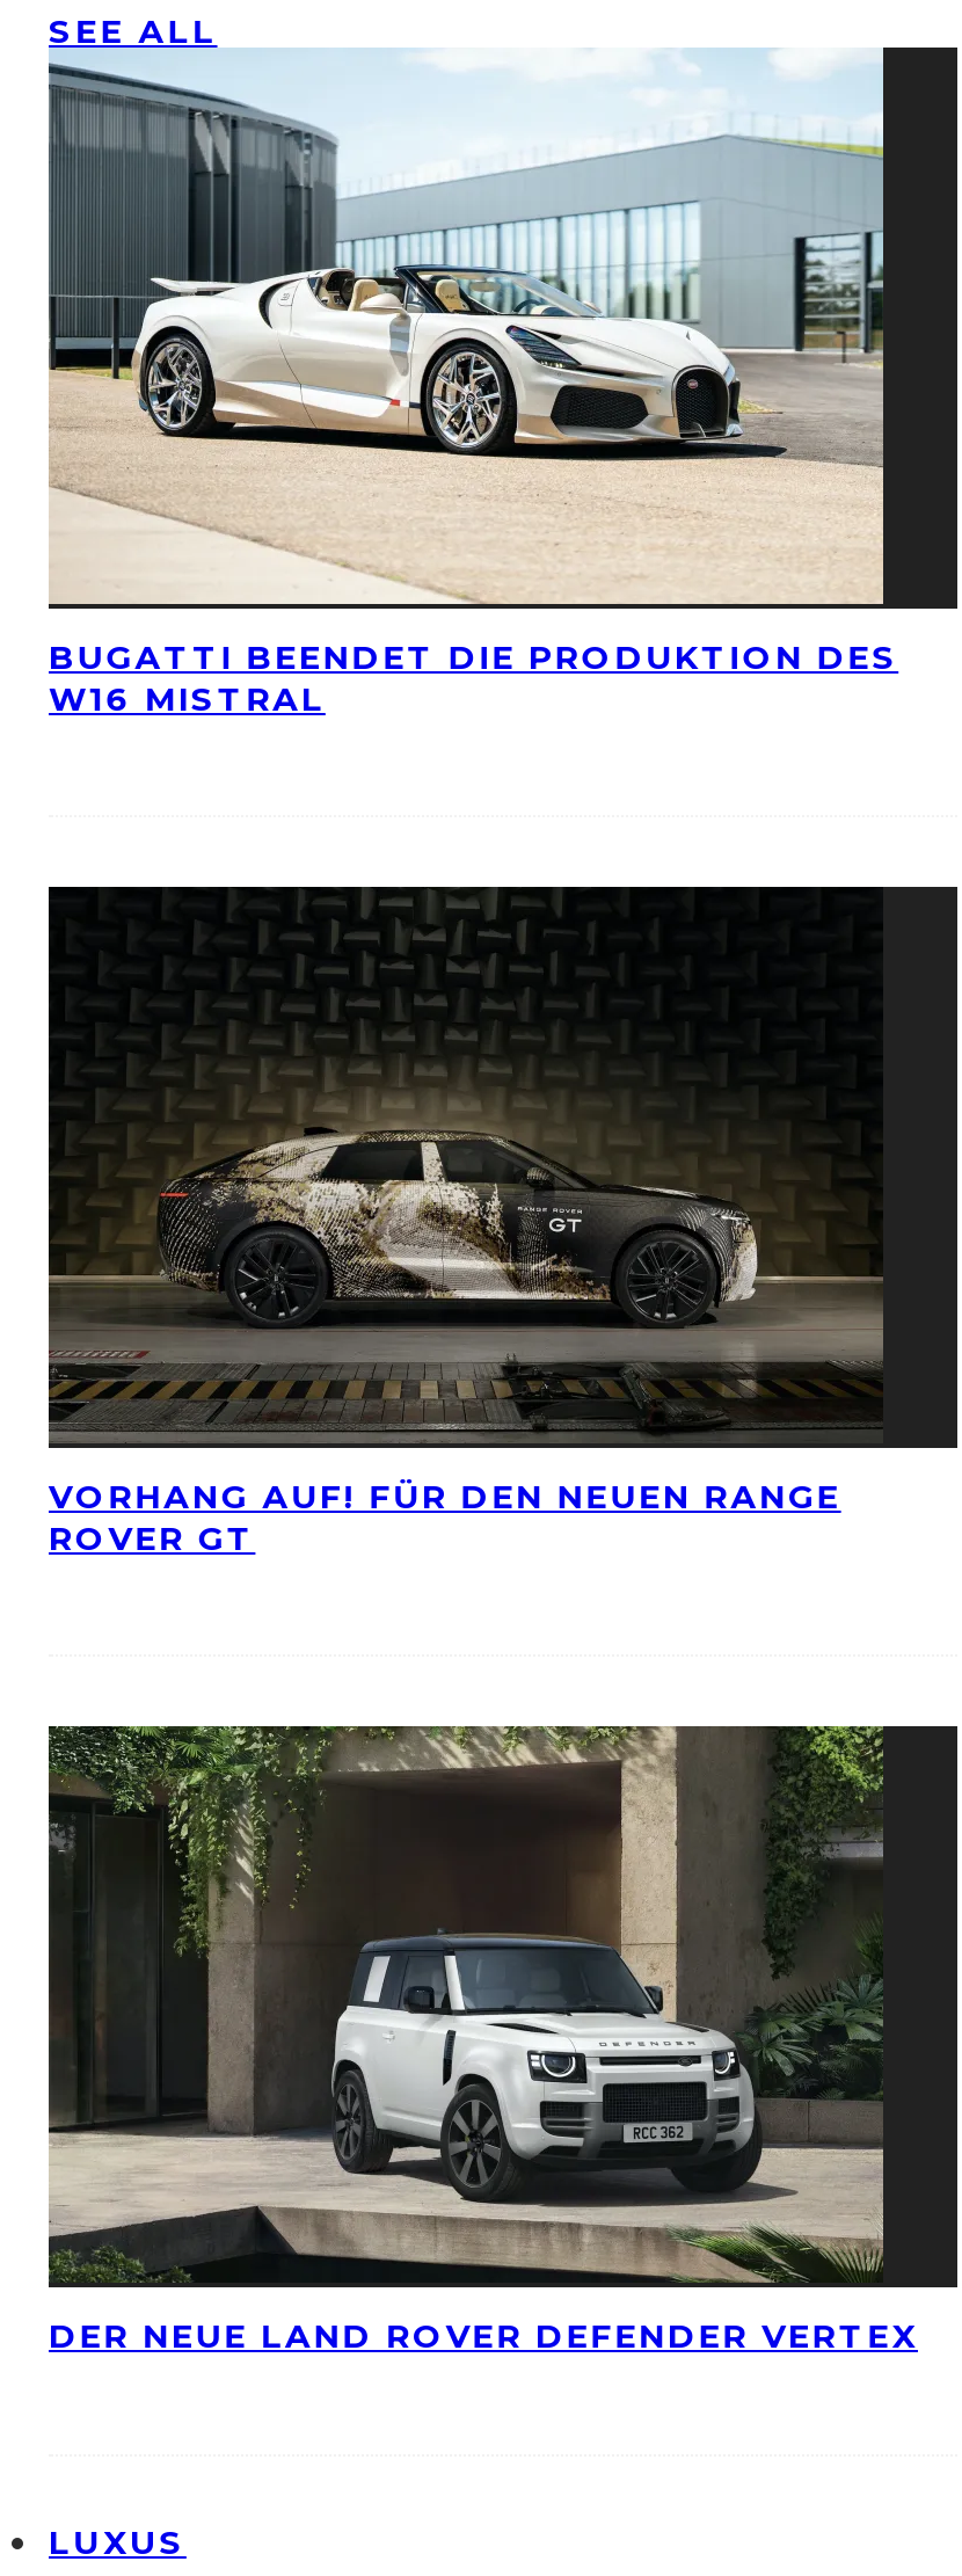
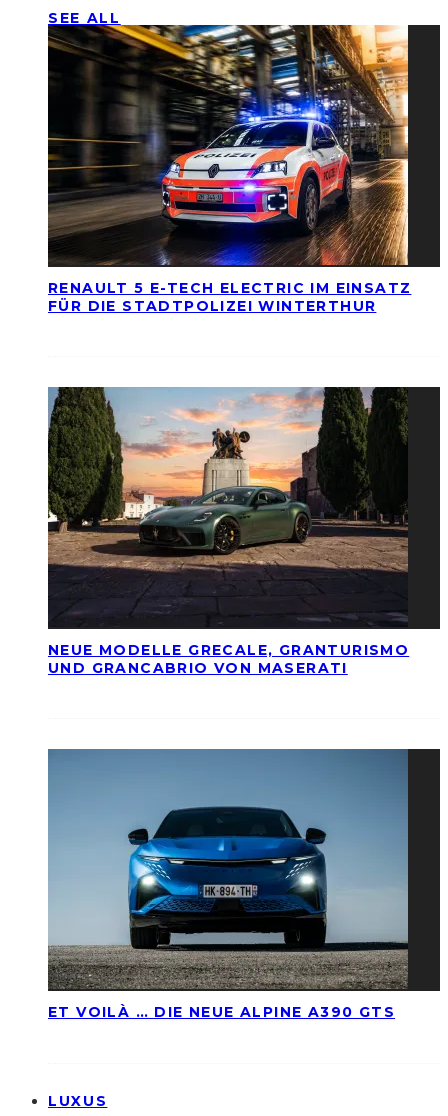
[46,48,898,719] [image] | BUGATTI BEENDET DIE PRODUKTION DES | W16 MISTRAL -> [47,24,411,314] [image] | RENAULT 5 E-TECH ELECTRIC IM EINSATZ | FÜR DIE STADTPOLIZEI WINTERTHUR
[46,885,883,1559] [image] | VORHANG AUF! FÜR DEN NEUEN RANGE | ROVER GT -> [47,386,409,677] [image] | NEUE MODELLE GRECALE, GRANTURISMO | UND GRANCABRIO VON MASERATI
[46,1724,918,2357] [image] | DER NEUE LAND ROVER DEFENDER VERTEX -> [47,748,409,1021] [image] | ET VOILÀ … DIE NEUE ALPINE A390 GTS

